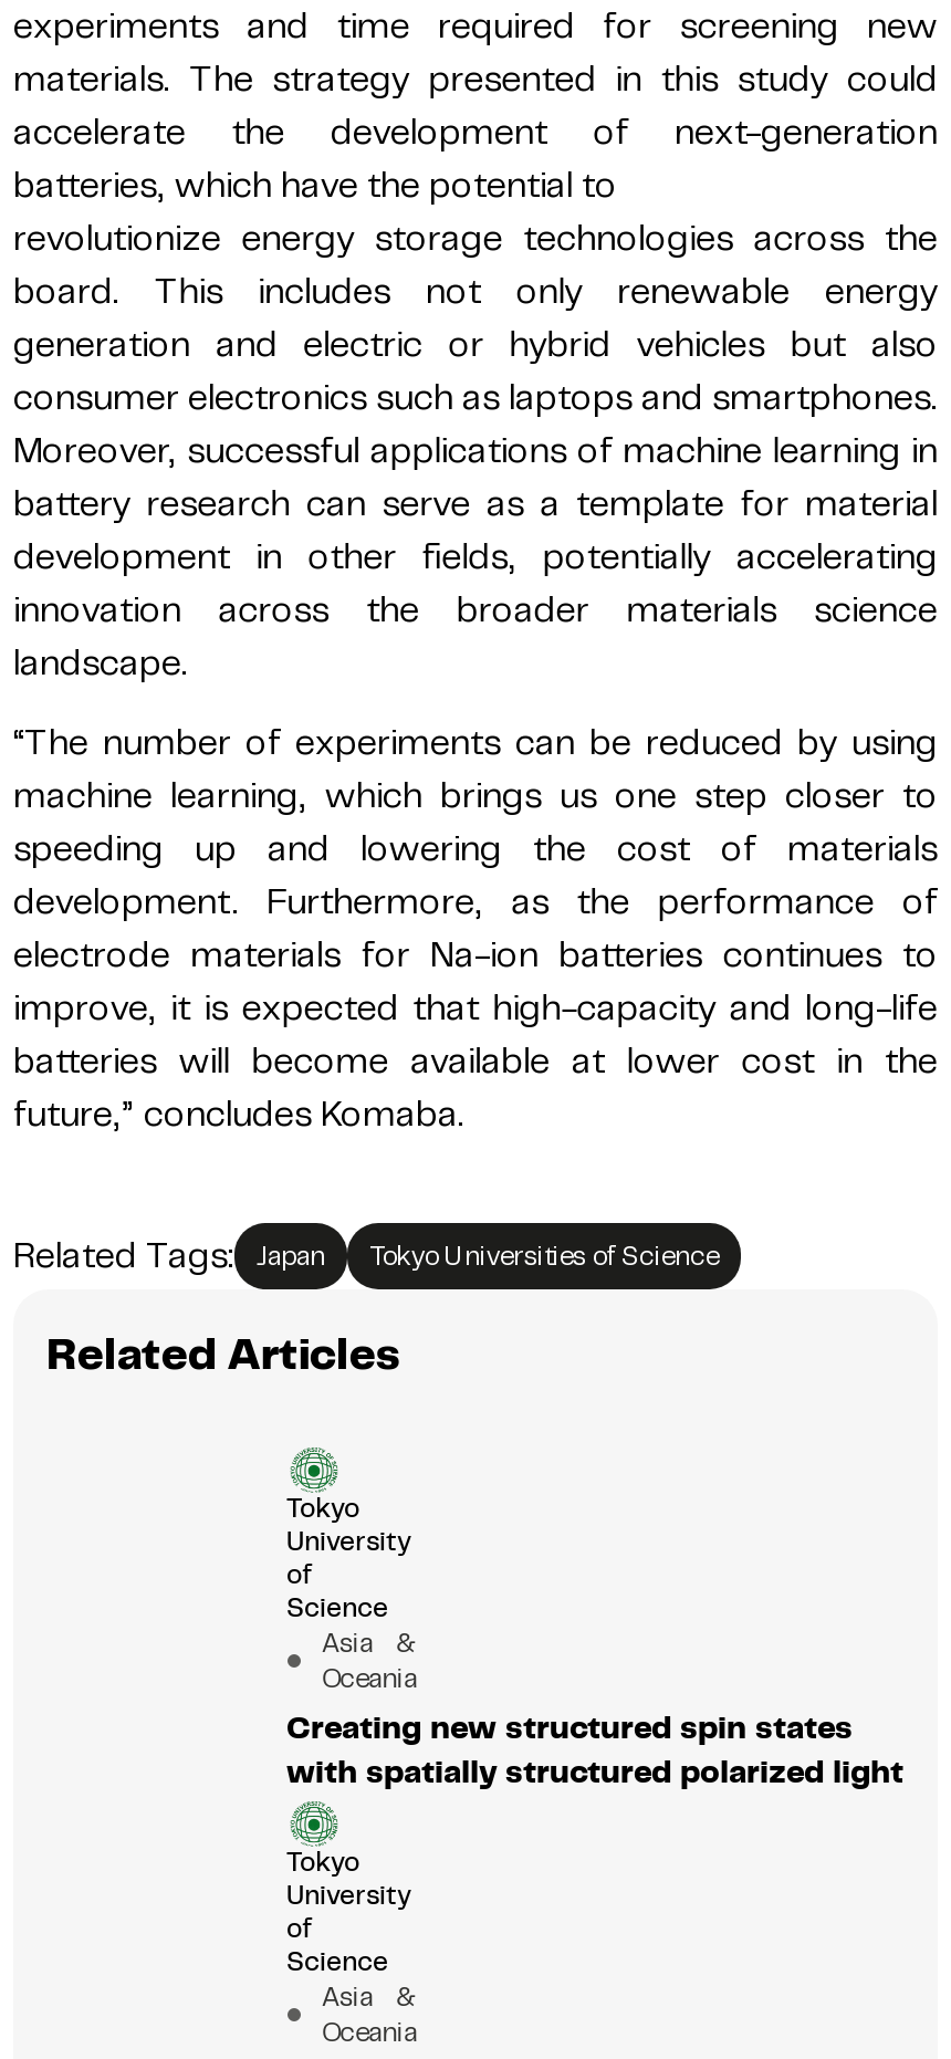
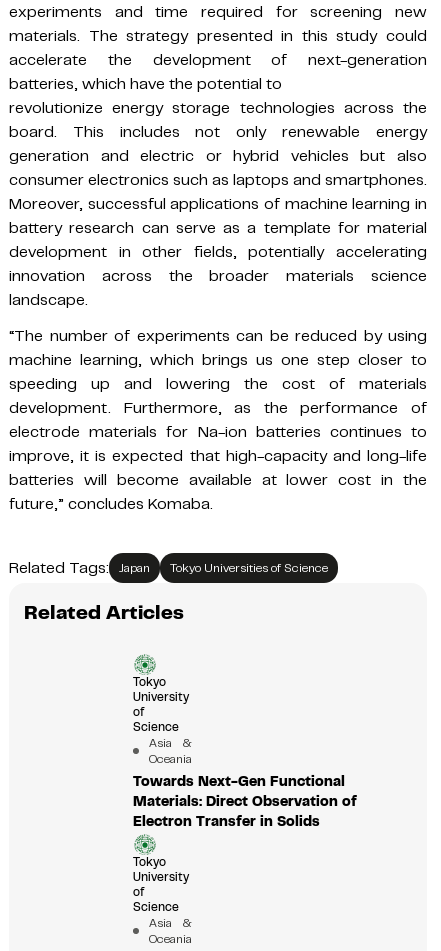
[287,1708,904,1793] Creating new structured spin states | with spatially structured polarized light -> [133,772,357,830] Towards Next-Gen Functional | Materials: Direct Observation of | Electron Transfer in Solids

